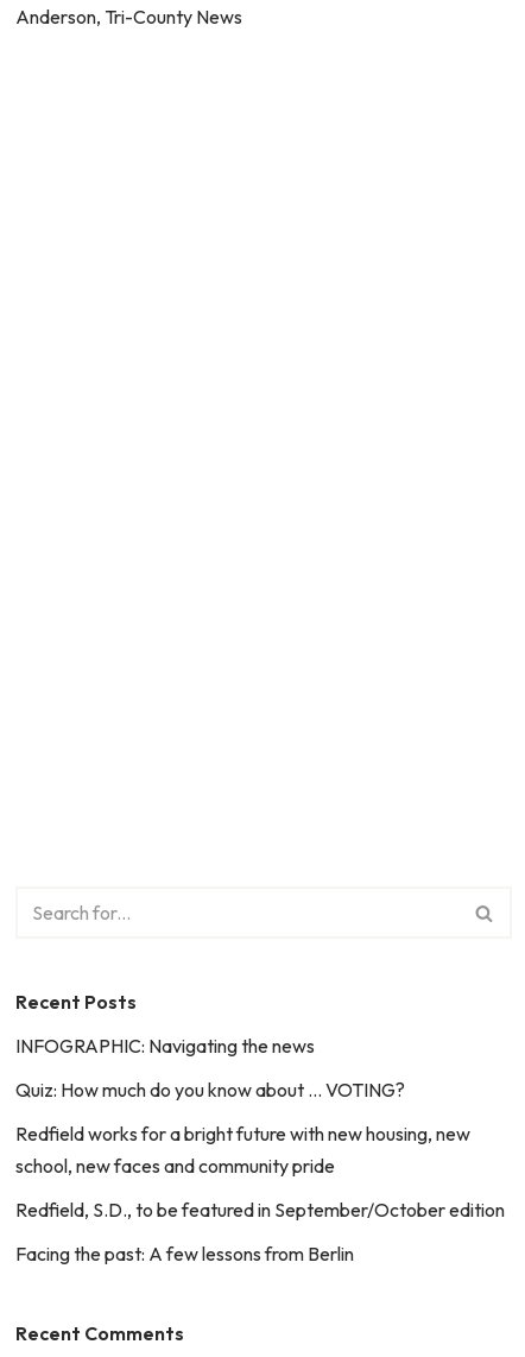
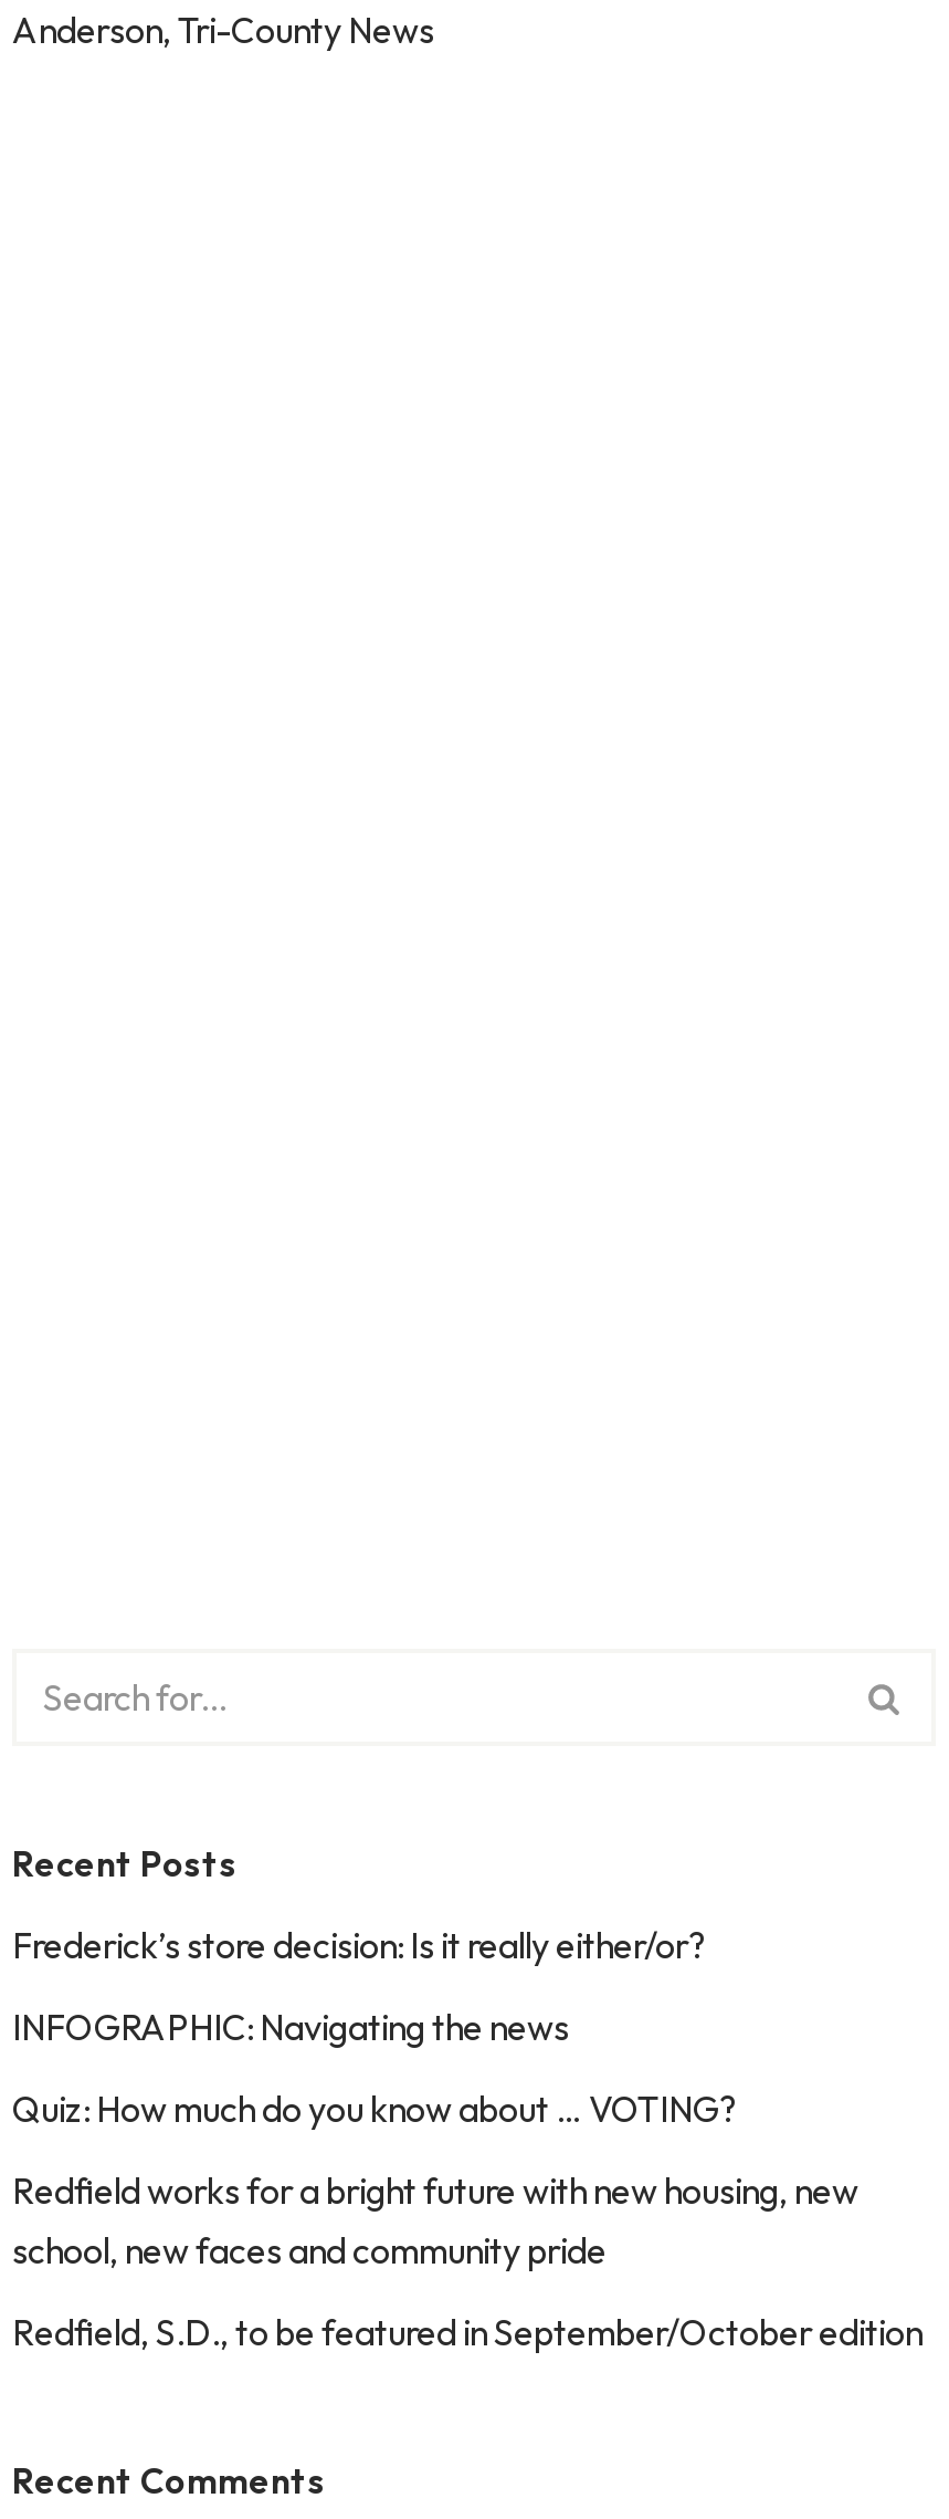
none -> [12,1924,706,1968] Frederick’s store decision: Is it really either/or?
moved [15,1034,505,1222] -> [12,2006,922,2355]: INFOGRAPHIC: Navigating the news | Quiz: How much do you know about … VOTING? | Redfield works for a bright future with new housing, new | school, new faces and community pride | Redfield, S.D., to be featured in September/October edition
[15,1242,354,1266] Facing the past: A few lessons from Berlin -> none

